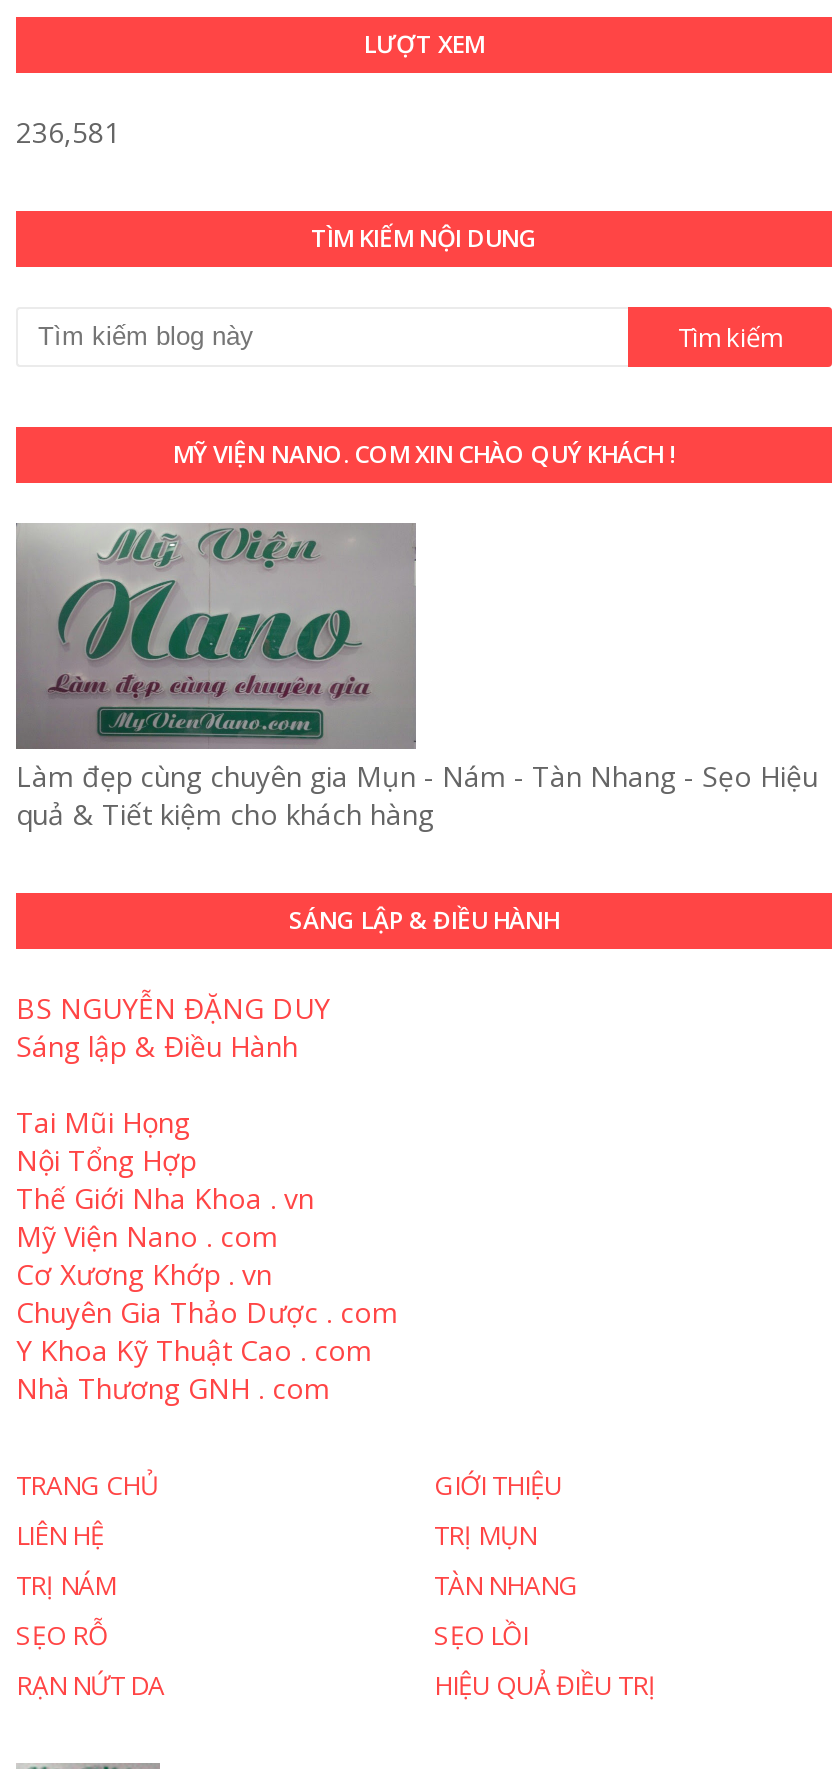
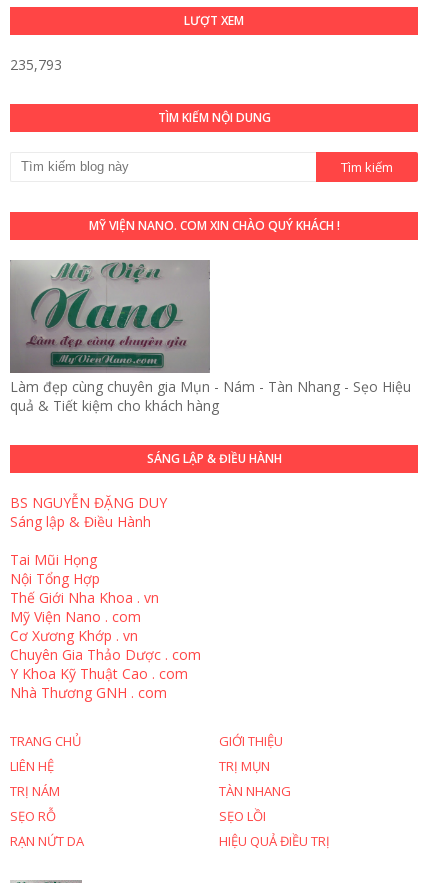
[16,113,120,151] 236,581 -> [10,55,62,74] 235,793

